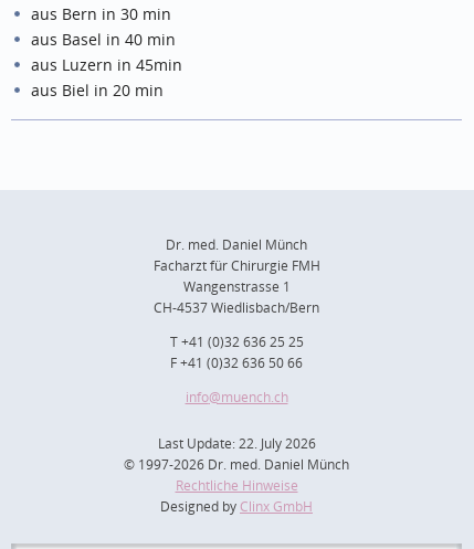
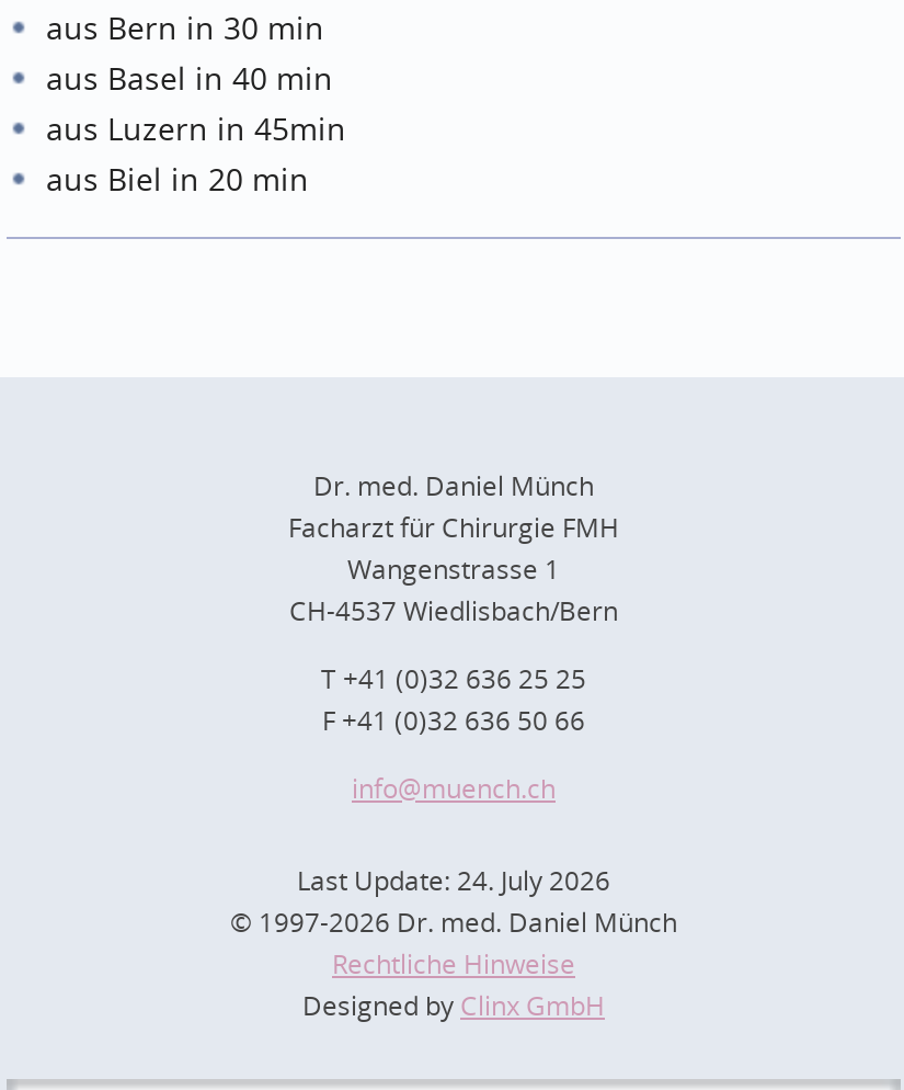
[157,435,315,453] Last Update: 22. July 2026 -> [297,863,610,900] Last Update: 24. July 2026

